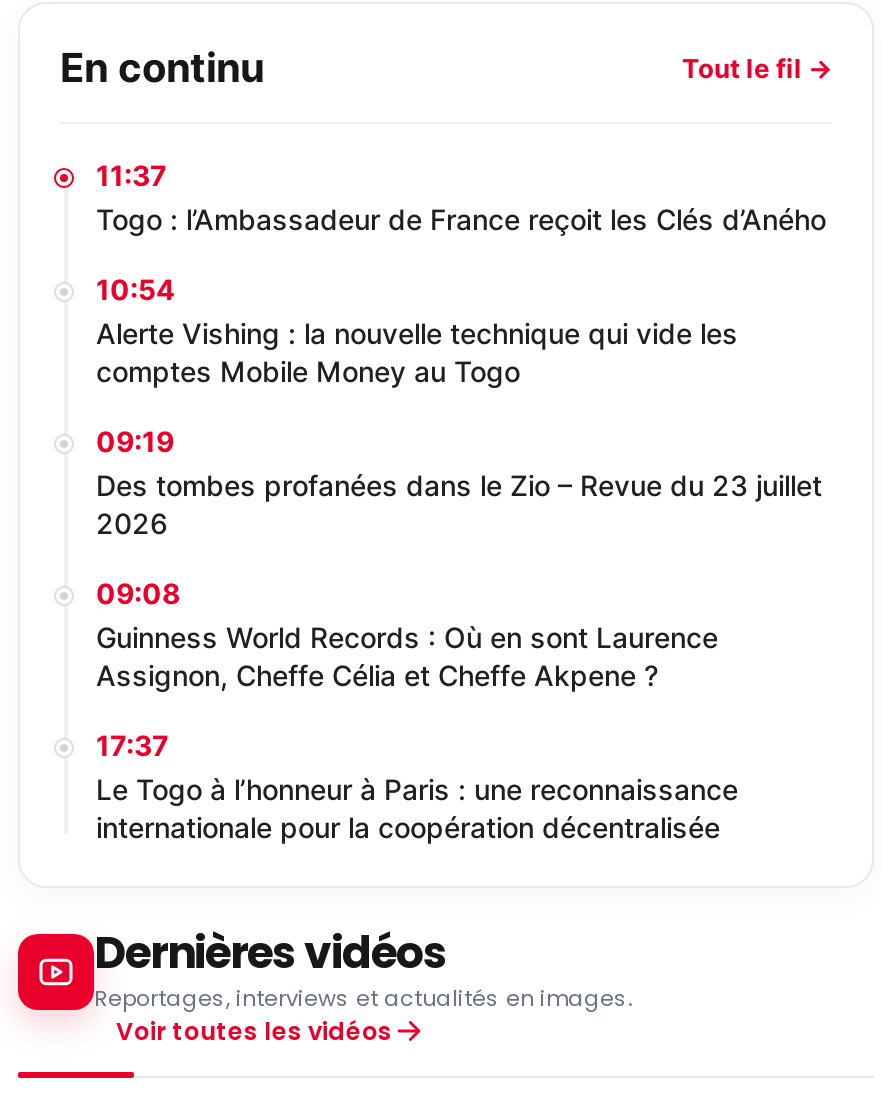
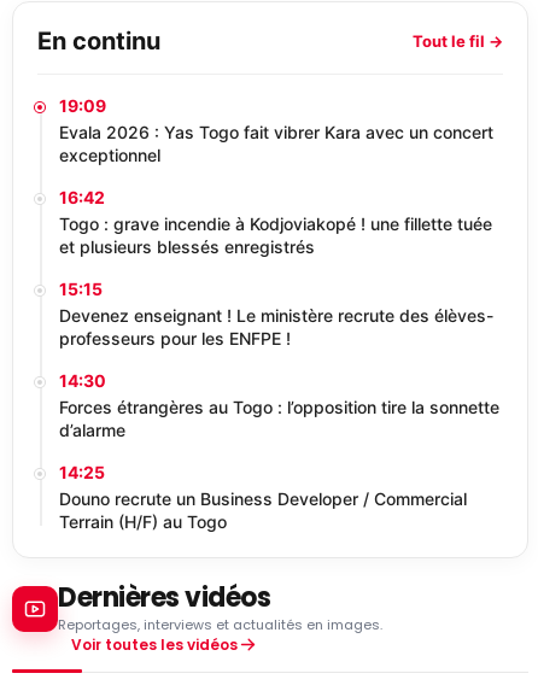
[96,158,826,236] 11:37 | Togo : l’Ambassadeur de France reçoit les Clés d’Aného -> [59,95,493,165] 19:09 | Evala 2026 : Yas Togo fait vibrer Kara avec un concert | exceptionnel
[96,272,738,388] 10:54 | Alerte Vishing : la nouvelle technique qui vide les | comptes Mobile Money au Togo -> [59,187,492,257] 16:42 | Togo : grave incendie à Kodjoviakopé ! une fillette tuée | et plusieurs blessés enregistrés
[96,424,822,540] 09:19 | Des tombes profanées dans le Zio – Revue du 23 juillet | 2026 -> [59,279,493,349] 15:15 | Devenez enseignant ! Le ministère recrute des élèves- | professeurs pour les ENFPE !
[96,576,718,692] 09:08 | Guinness World Records : Où en sont Laurence | Assignon, Cheffe Célia et Cheffe Akpene ? -> [59,370,499,440] 14:30 | Forces étrangères au Togo : l’opposition tire la sonnette | d’alarme
[96,728,738,844] 17:37 | Le Togo à l’honneur à Paris : une reconnaissance | internationale pour la coopération décentralisée -> [59,462,467,532] 14:25 | Douno recrute un Business Developer / Commercial | Terrain (H/F) au Togo

